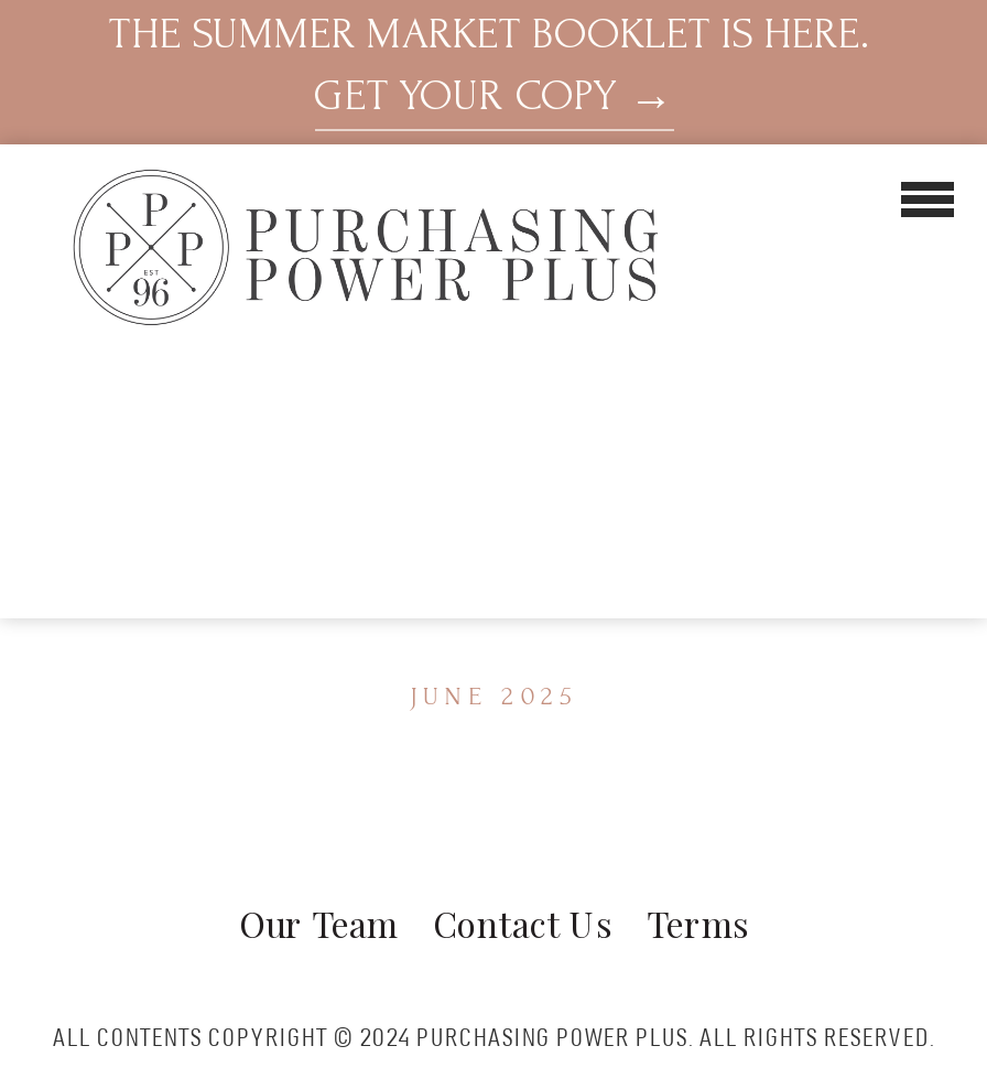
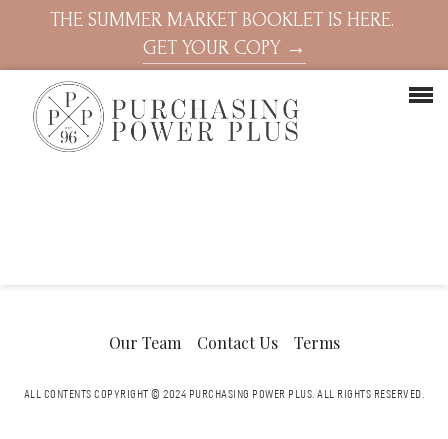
[410,682,577,711] JUNE 2025 -> none

